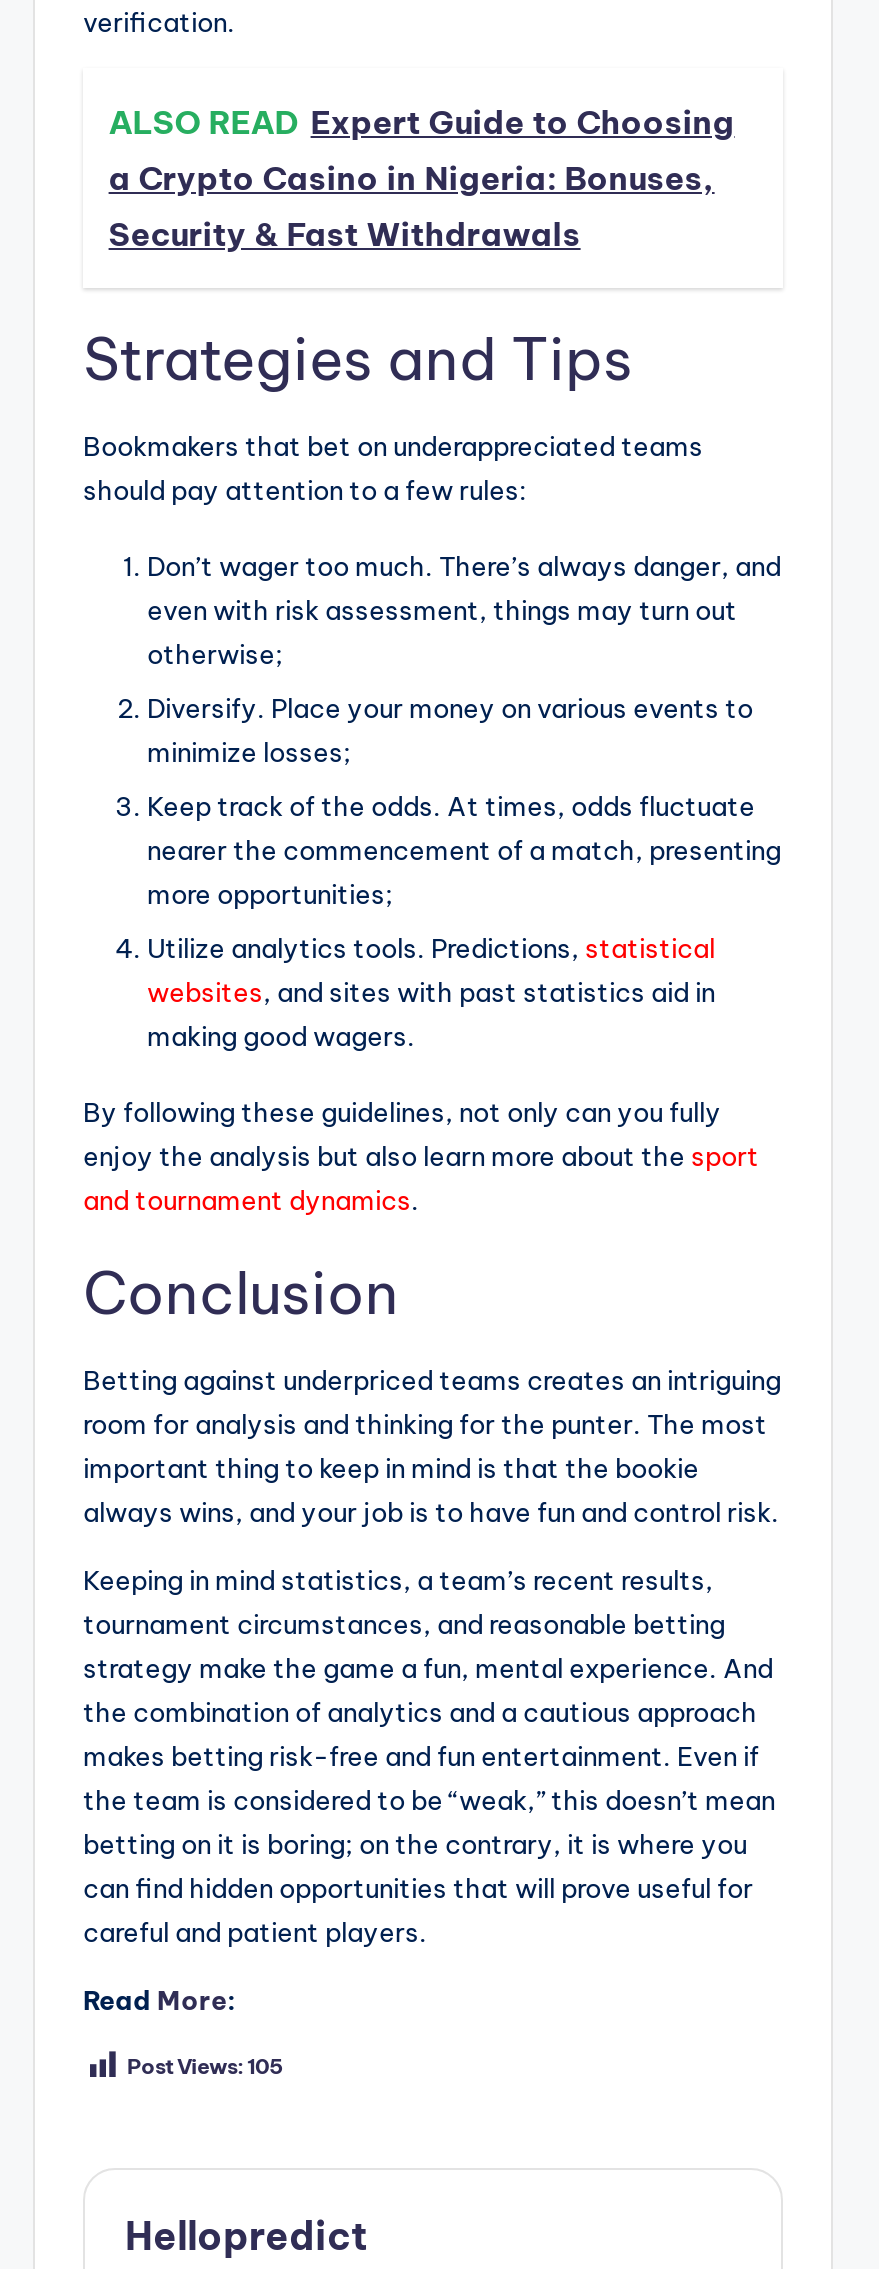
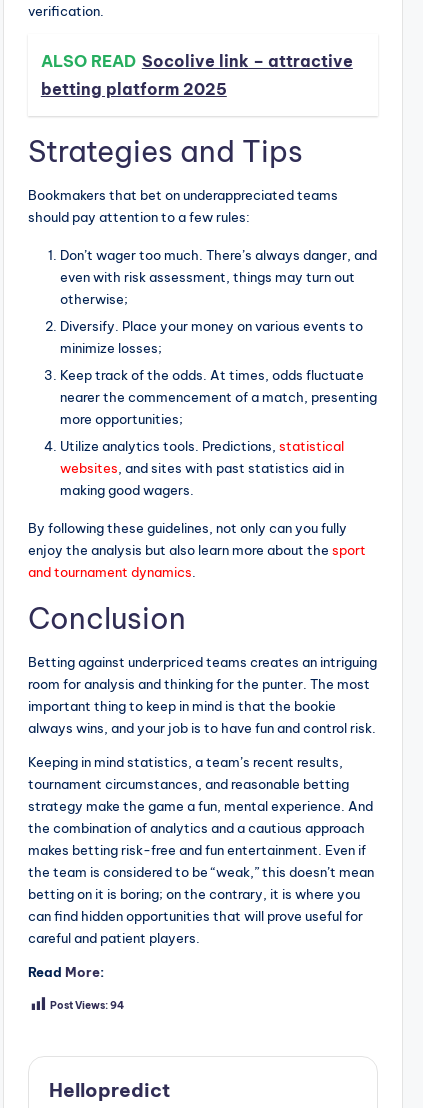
[109,102,735,254] ALSO READ Expert Guide to Choosing | a Crypto Casino in Nigeria: Bonuses, | Security & Fast Withdrawals -> [41,51,353,99] ALSO READ Socolive link – attractive | betting platform 2025
[127,2053,283,2079] Post Views: 105 -> [50,999,124,1012] Post Views: 94

